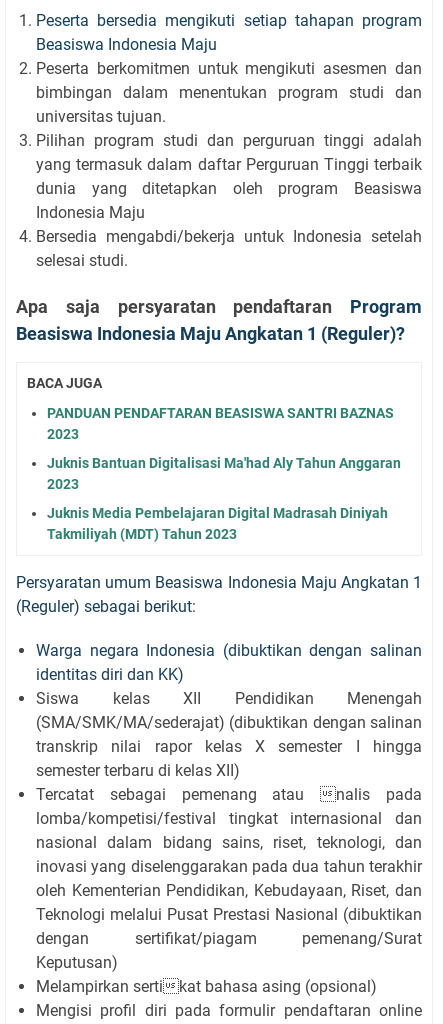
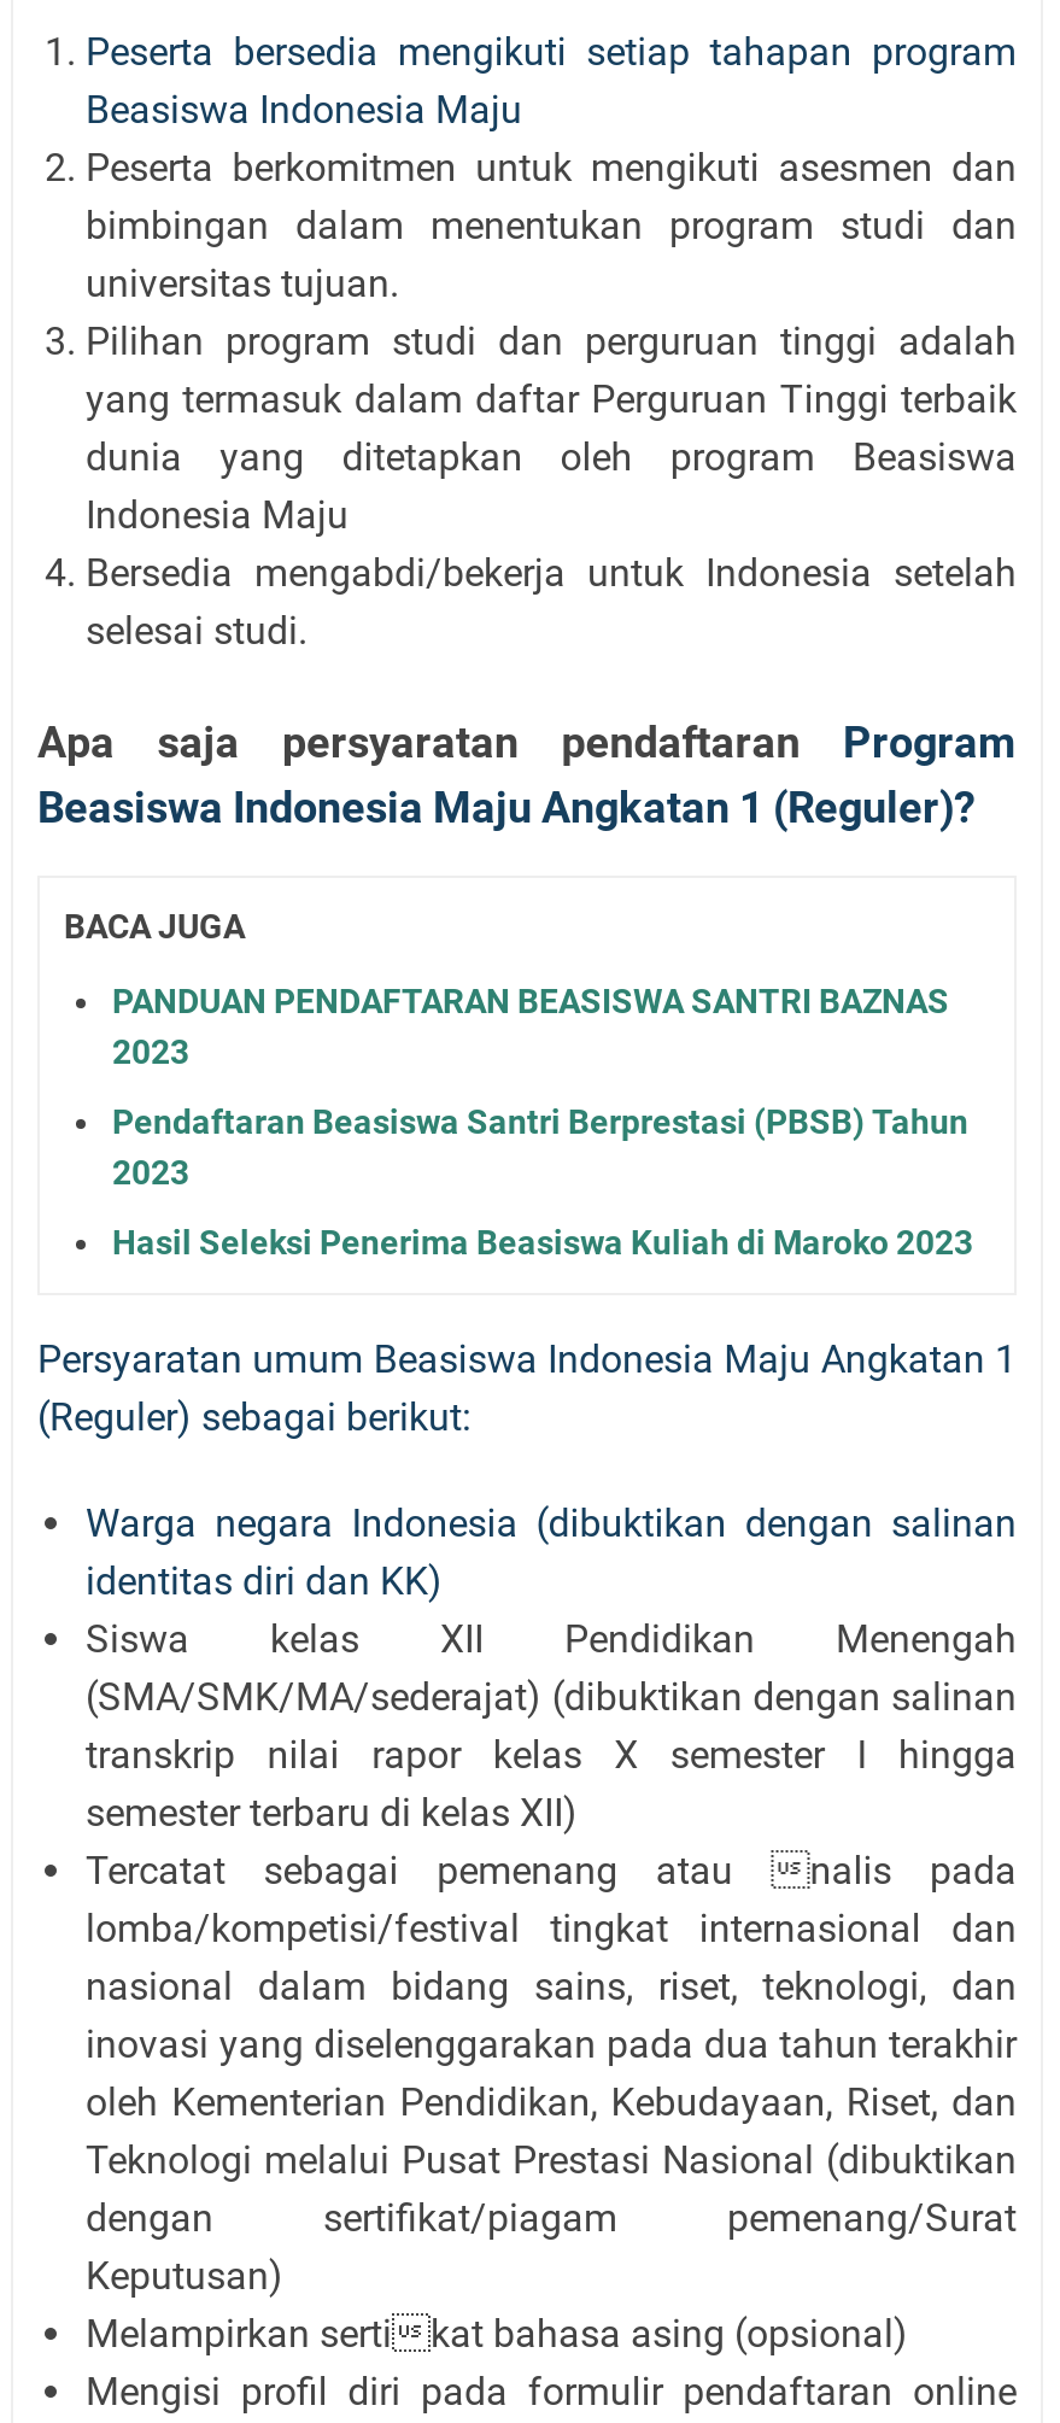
[47,455,401,471] Juknis Bantuan Digitalisasi Ma'had Aly Tahun Anggaran -> [112,1102,968,1140] Pendaftaran Beasiswa Santri Berprestasi (PBSB) Tahun
[47,505,388,542] Juknis Media Pembelajaran Digital Madrasah Diniyah | Takmiliyah (MDT) Tahun 2023 -> [112,1222,973,1261] Hasil Seleksi Penerima Beasiswa Kuliah di Maroko 2023

